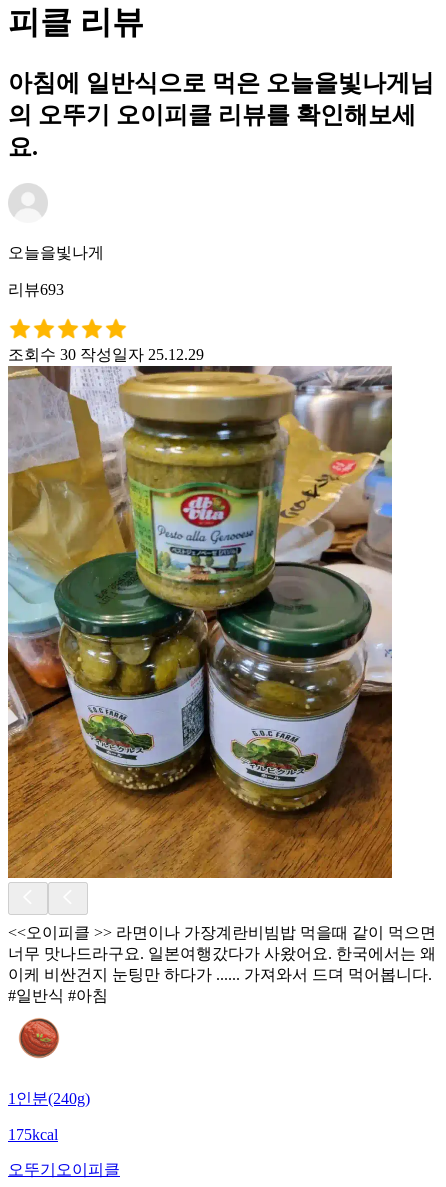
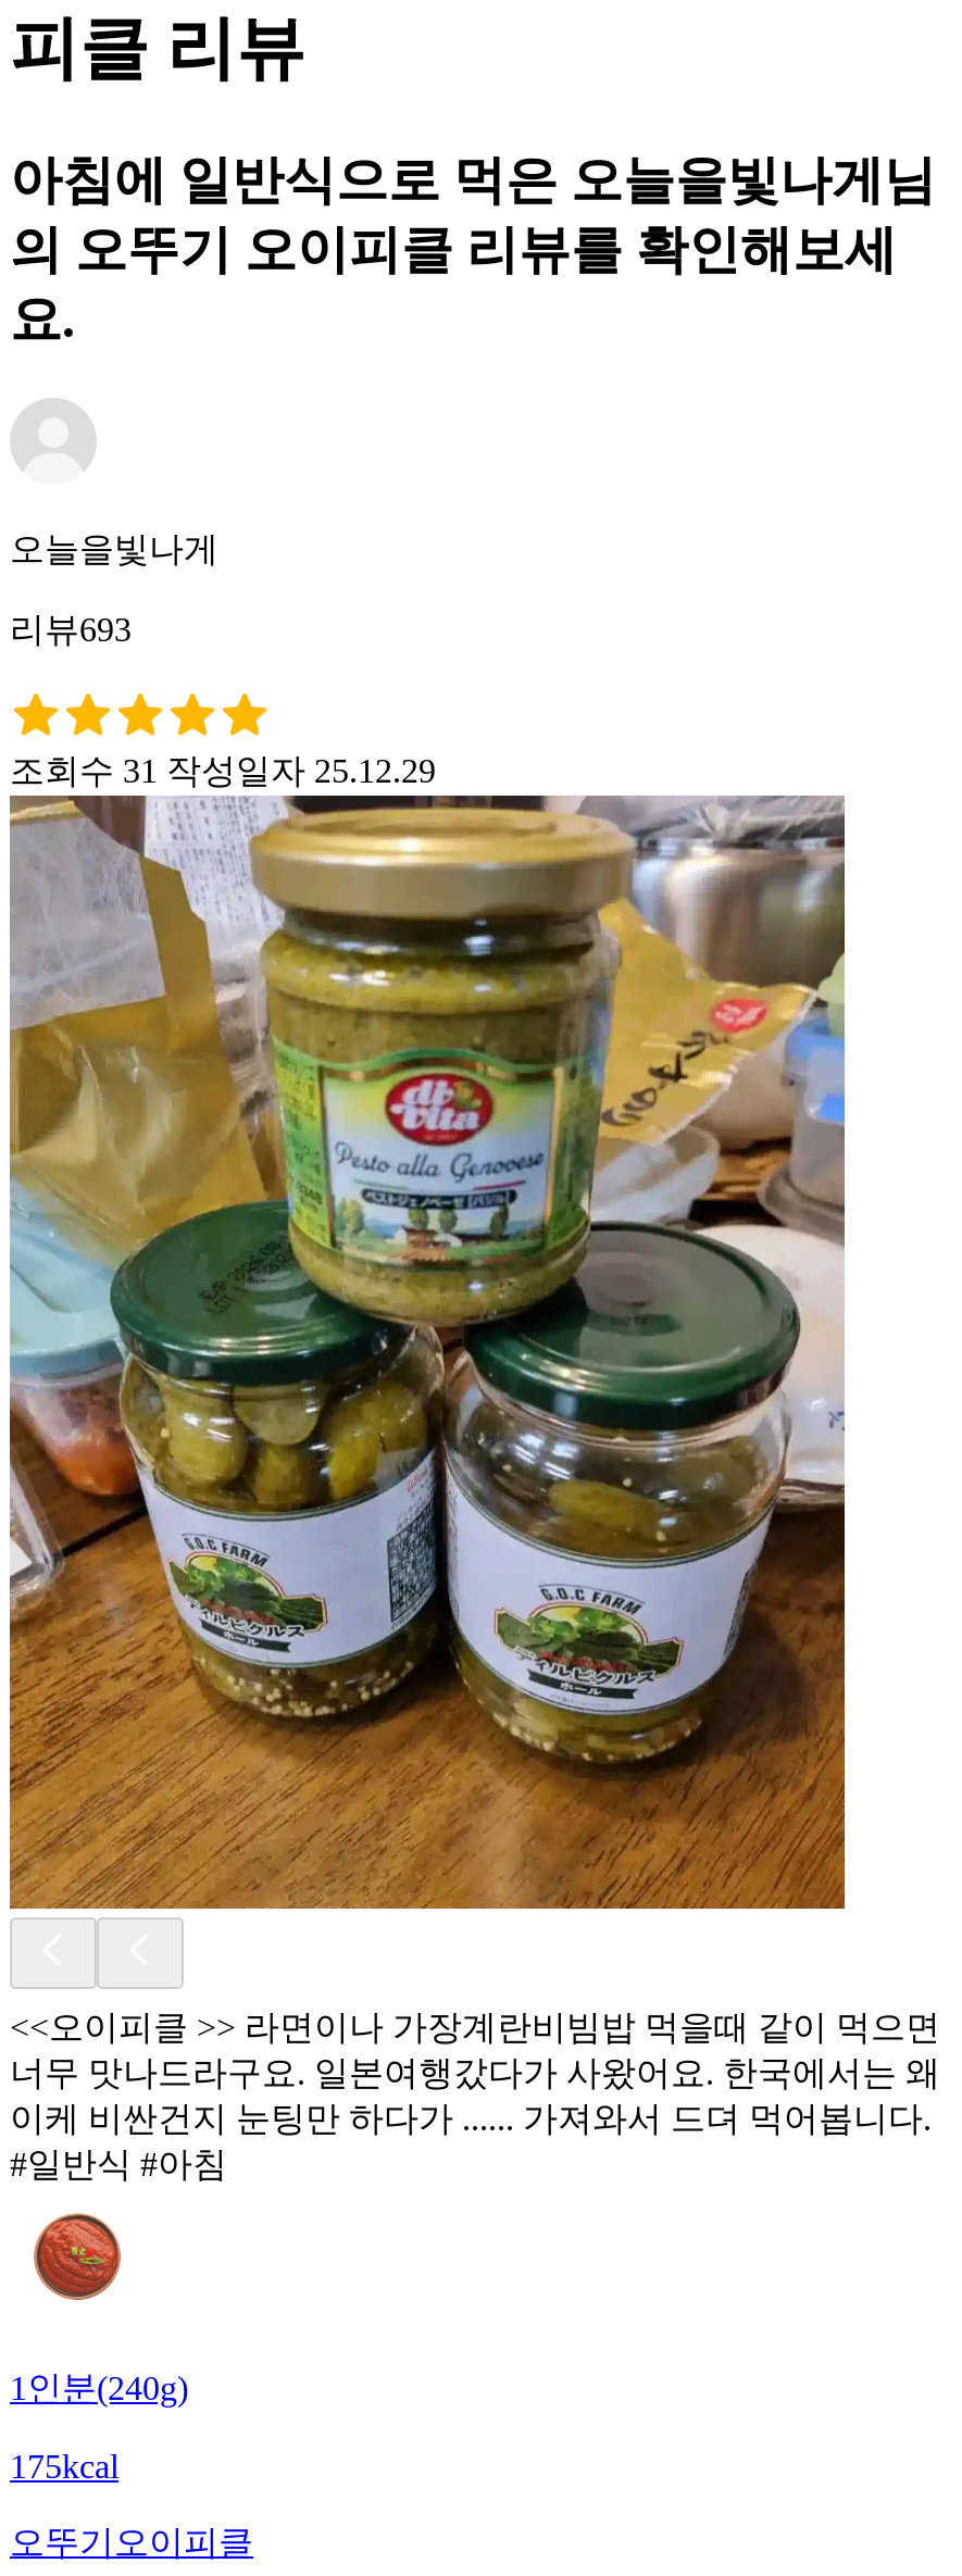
[8,346,204,363] 조회수 30 작성일자 25.12.29 -> [10,752,436,789] 조회수 31 작성일자 25.12.29

